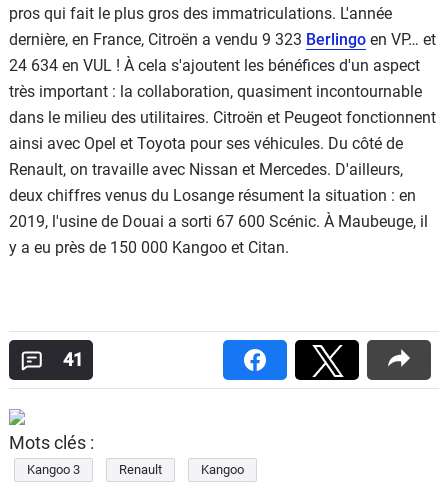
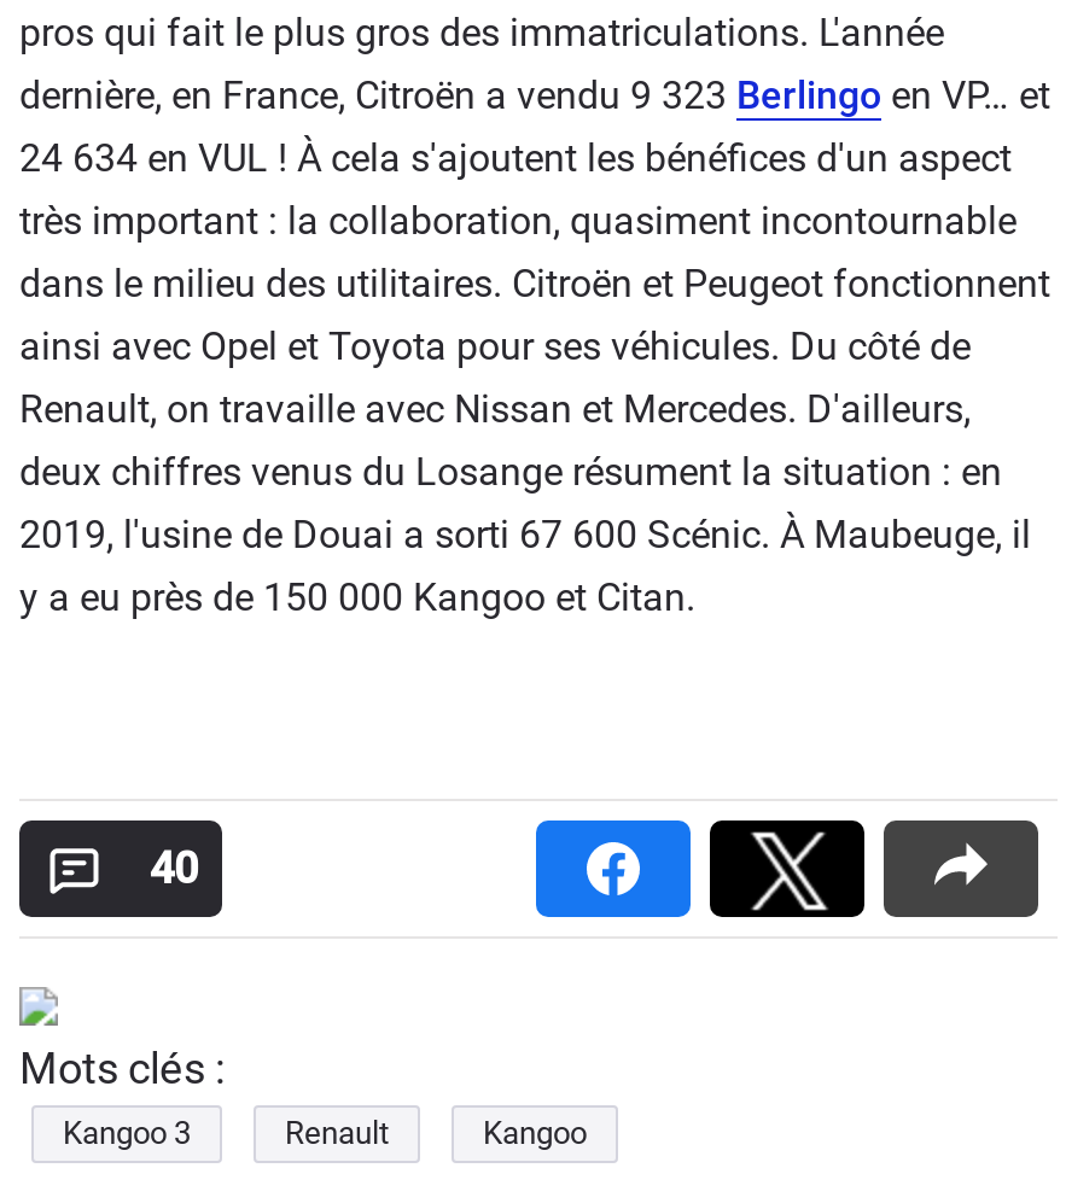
[63,349,83,370] 41 -> [150,843,198,894] 40

